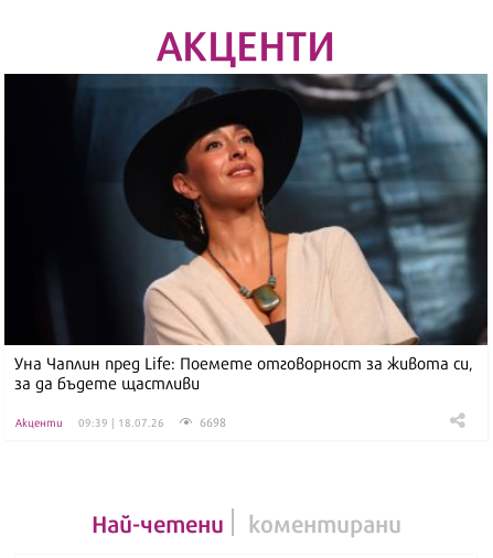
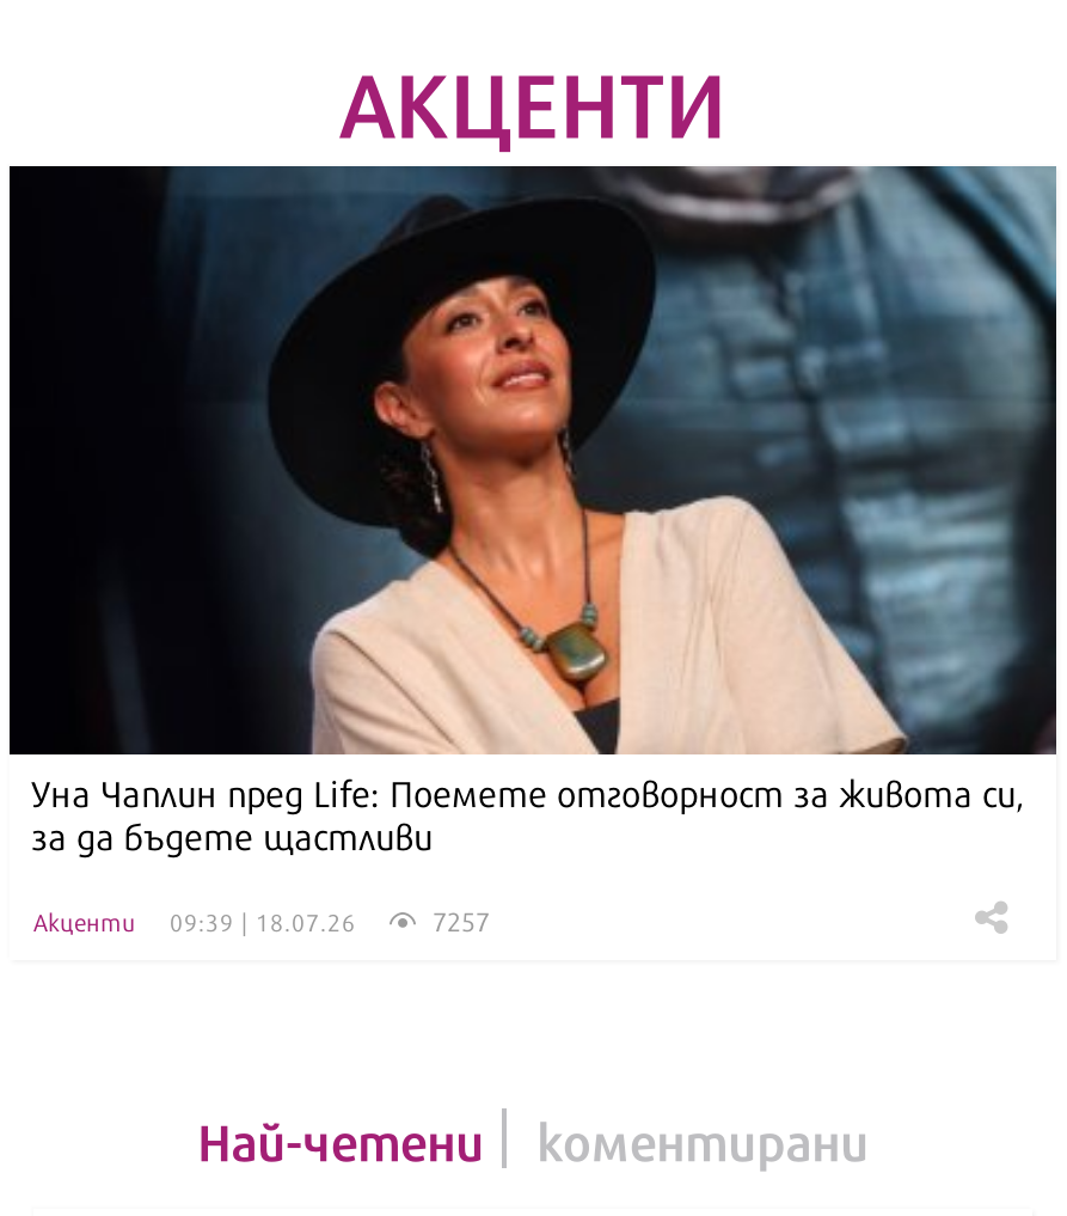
[196,413,226,431] 6698 -> [425,901,490,940] 7257

